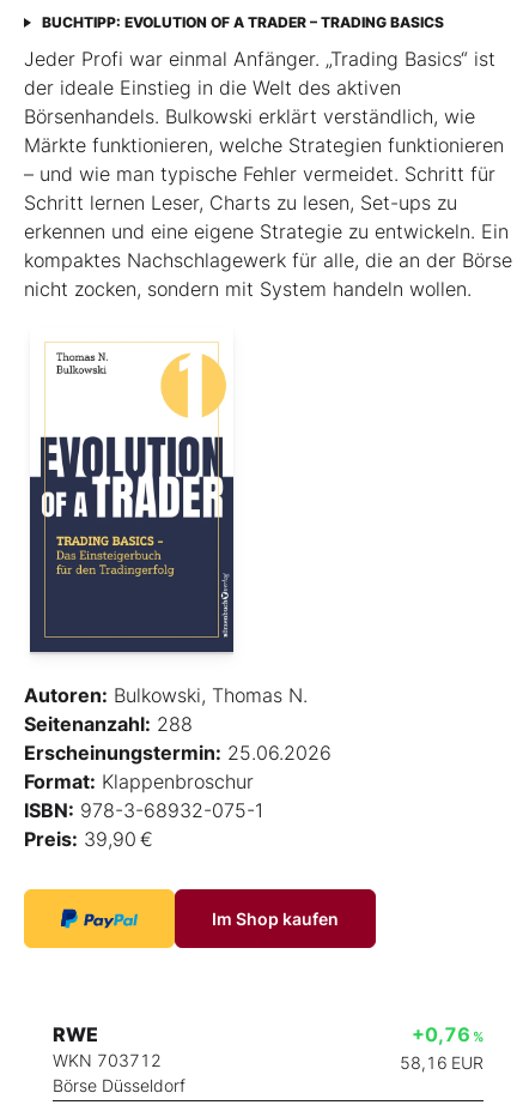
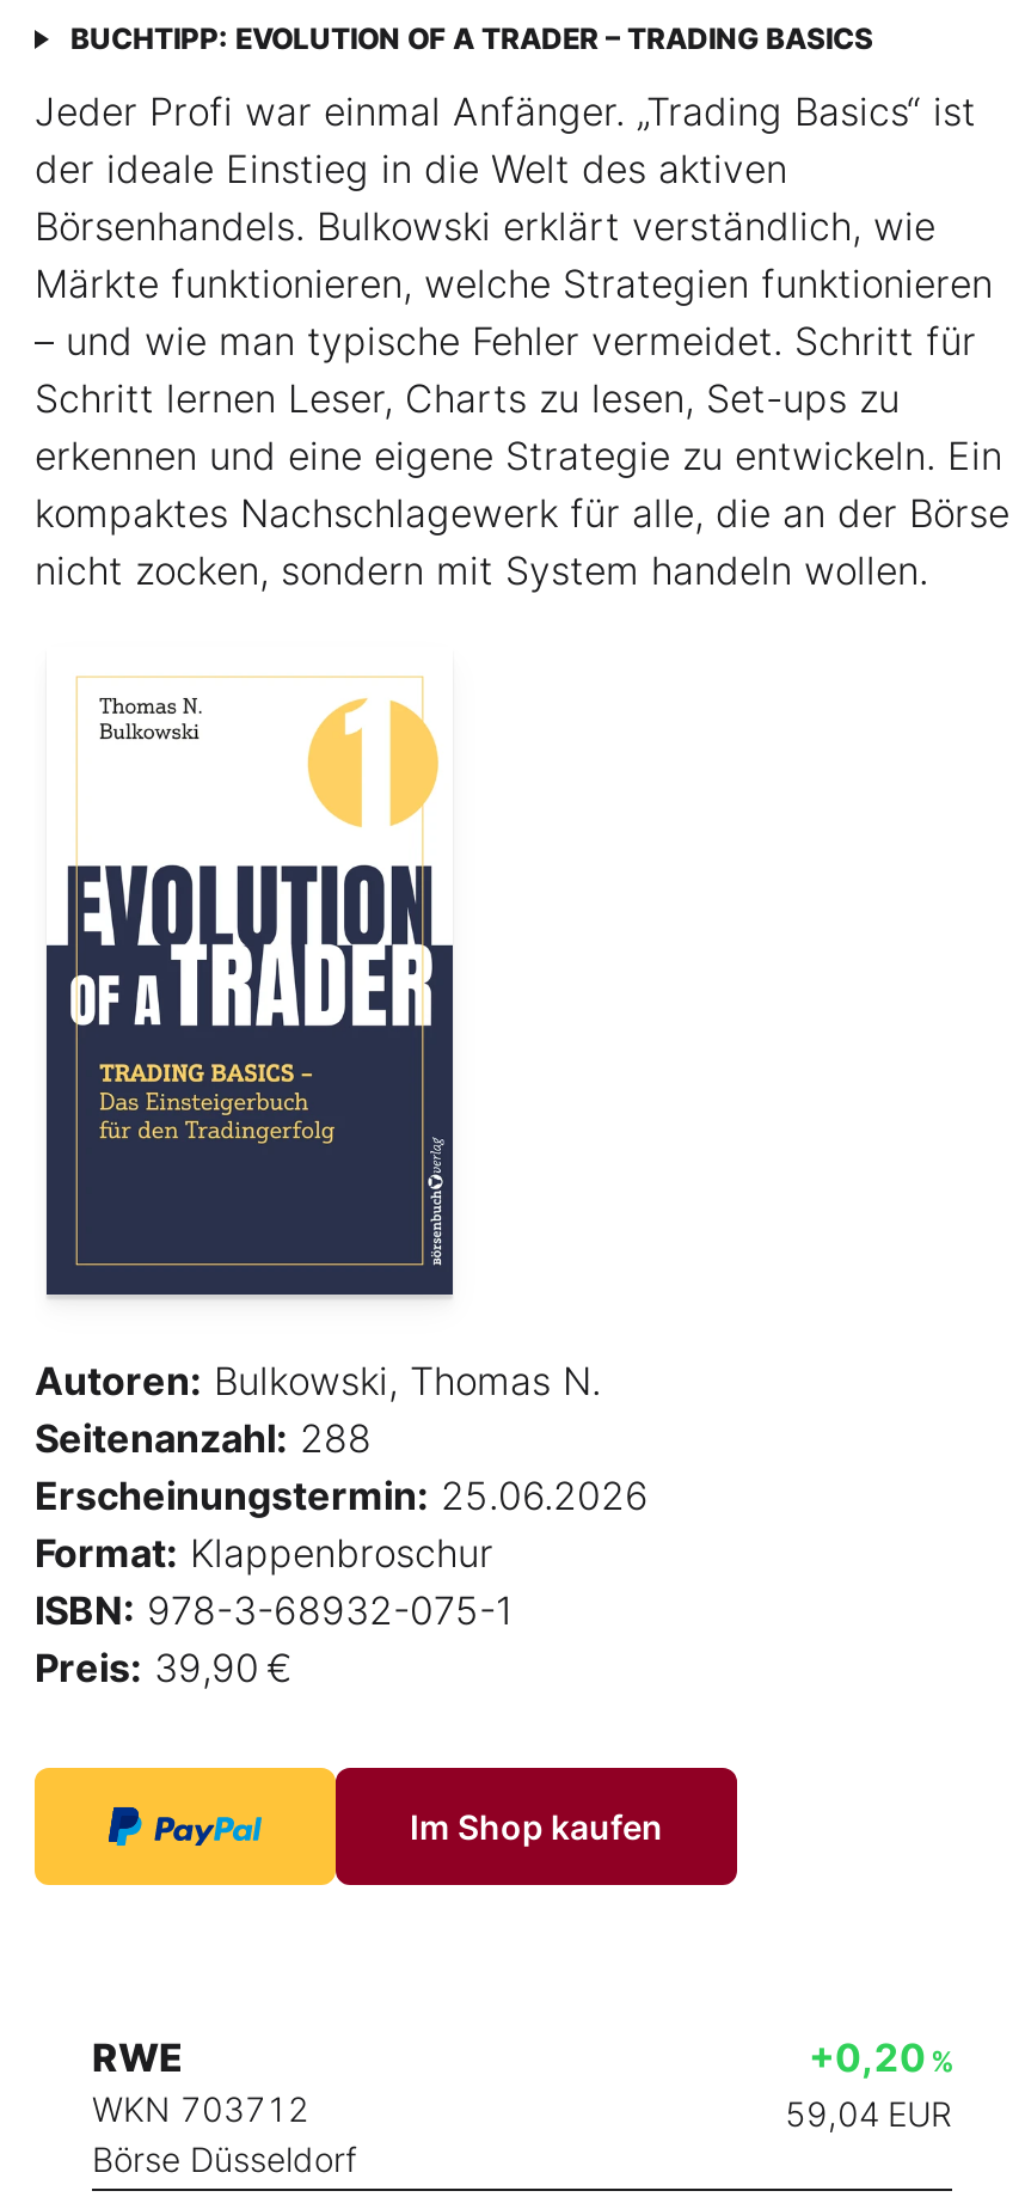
[412,1022,484,1046] +0,76 % -> [809,2033,952,2081] +0,20 %
[400,1052,484,1073] 58,16 EUR -> [785,2093,952,2134] 59,04 EUR

